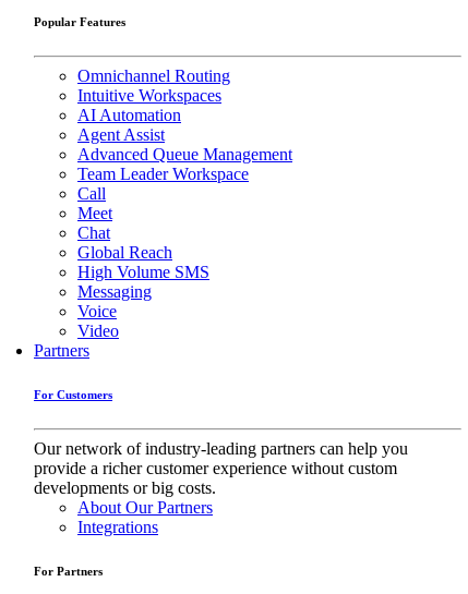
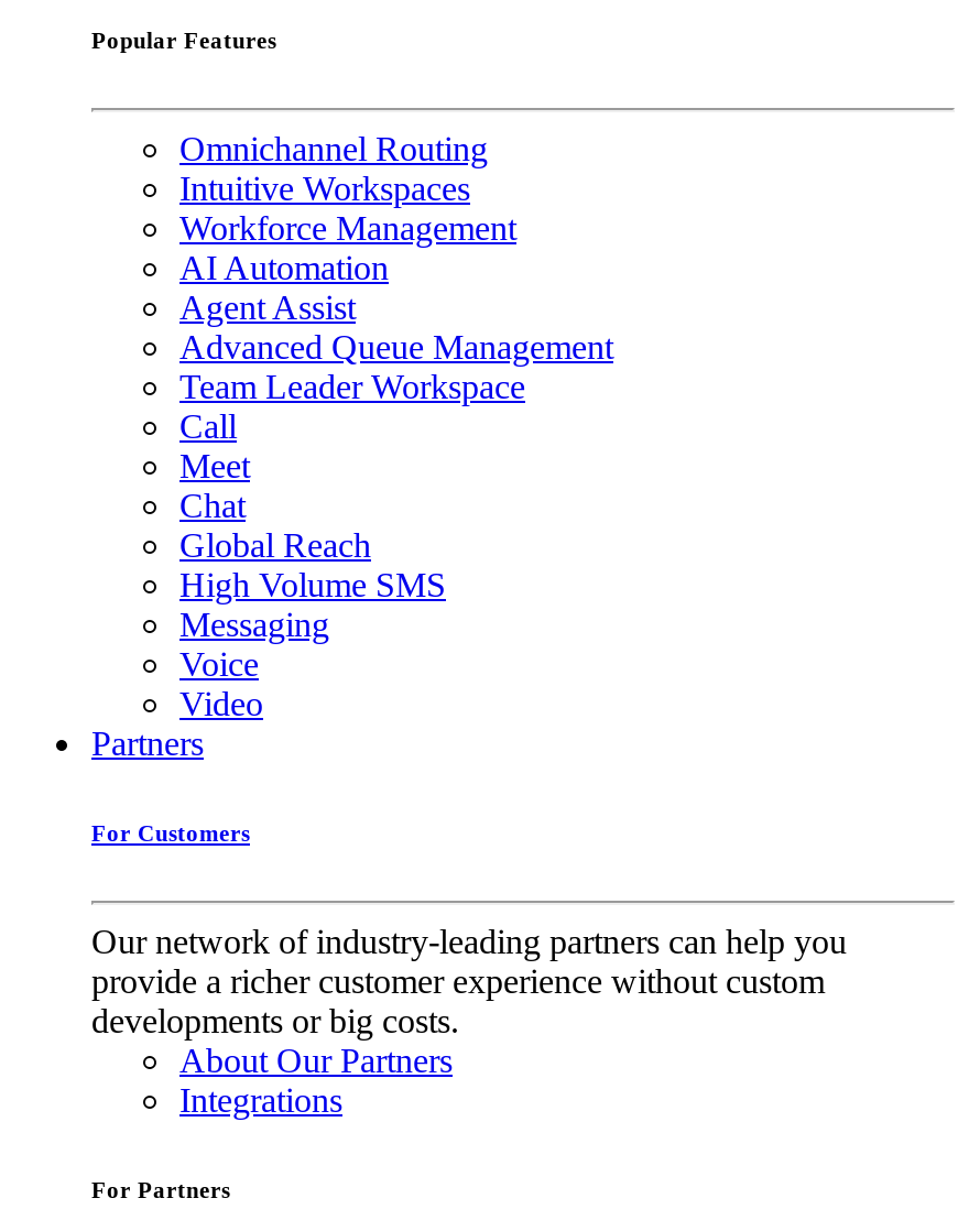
none -> [179,208,516,246] Workforce Management

